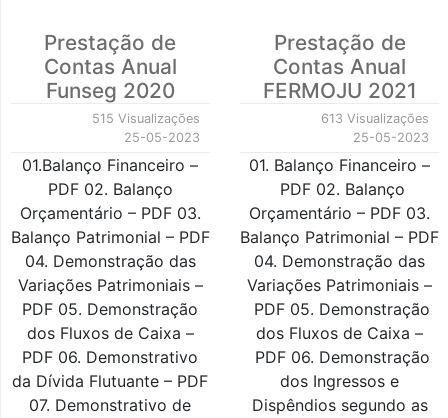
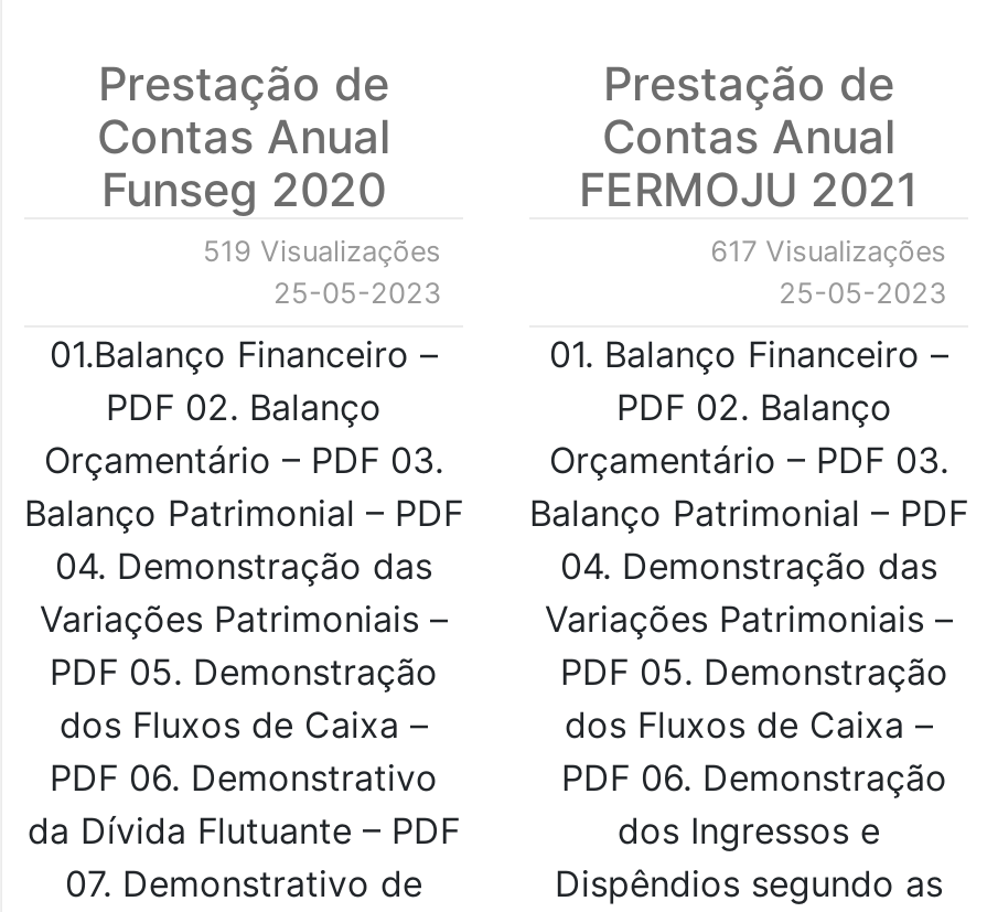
[92,111,200,126] 515 Visualizações -> [203,234,441,267] 519 Visualizações
[321,111,429,126] 613 Visualizações -> [710,234,946,267] 617 Visualizações

